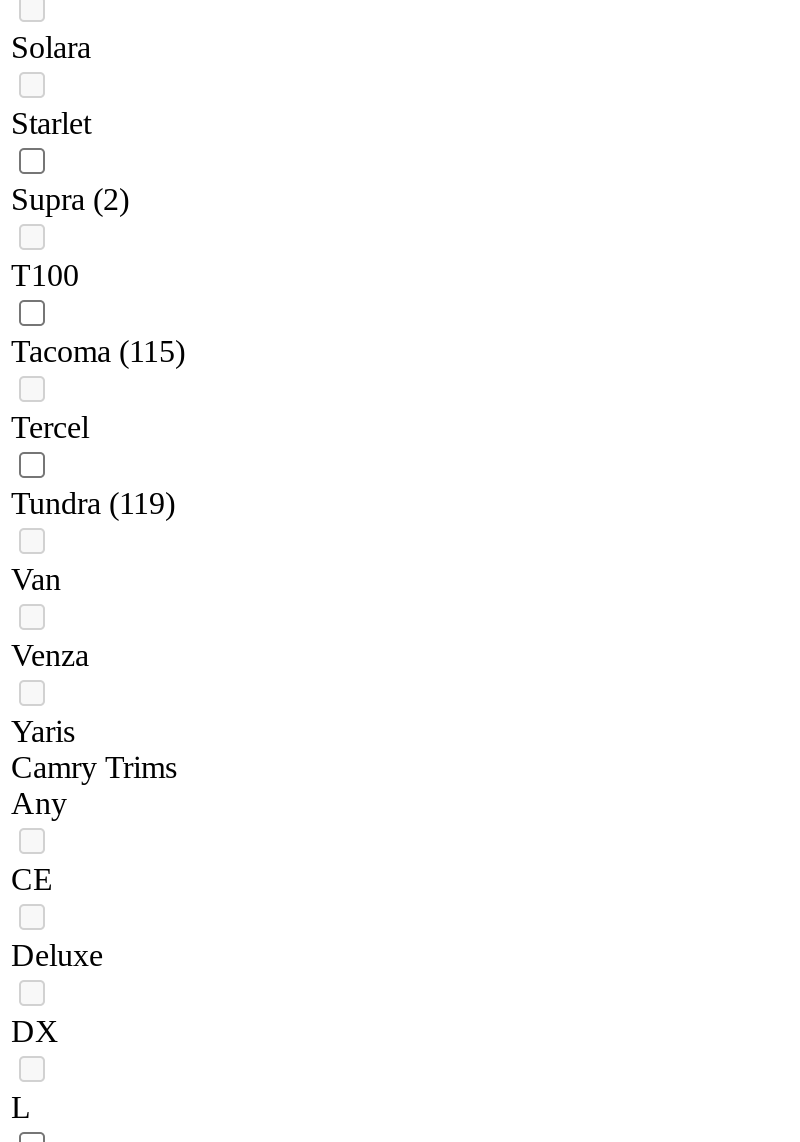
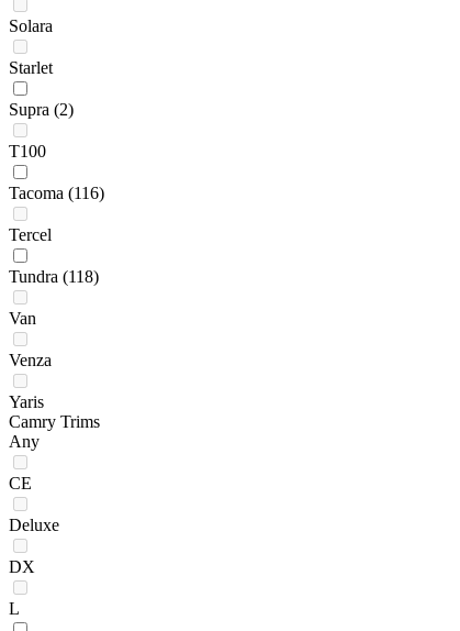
[11,335,185,369] Tacoma (115) -> [9,184,104,203] Tacoma (116)
[11,487,175,521] Tundra (119) -> [9,268,99,286] Tundra (118)

